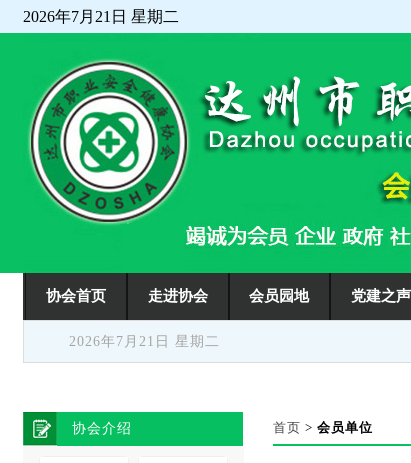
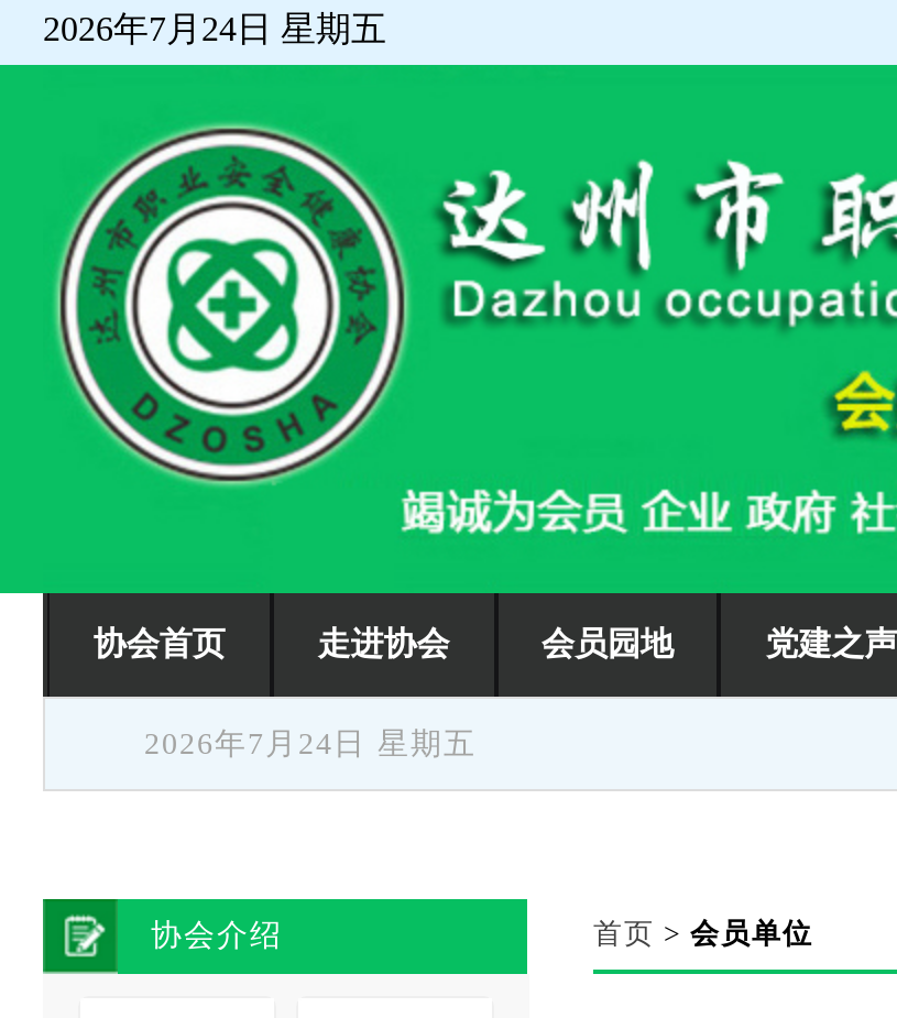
[23,8,179,25] 2026年7月21日 星期二 -> [43,10,386,47] 2026年7月24日 星期五
[69,334,220,349] 2026年7月21日 星期二 -> [144,727,477,760] 2026年7月24日 星期五

